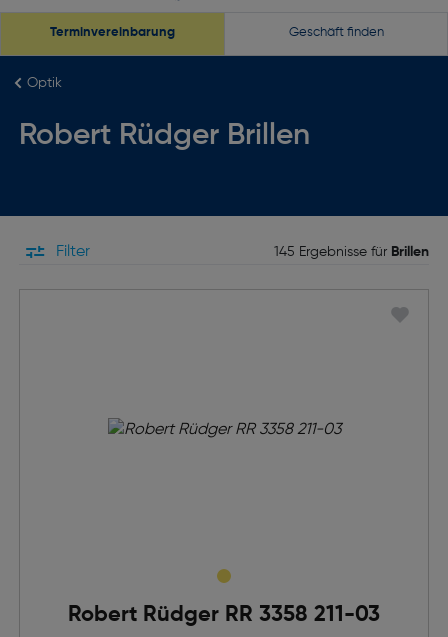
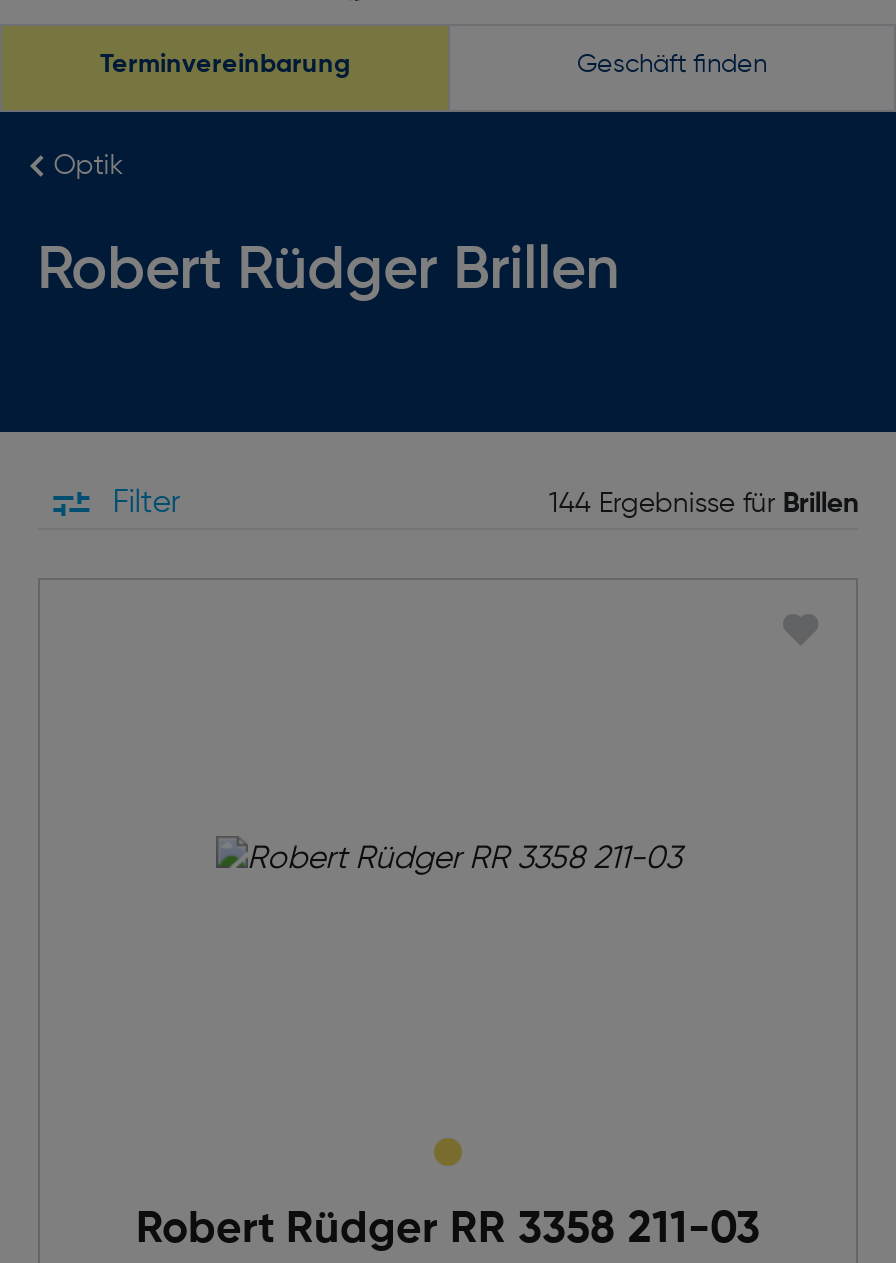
[274,244,429,258] 145 Ergebnisse für Brillen -> [549,489,859,517] 144 Ergebnisse für Brillen

